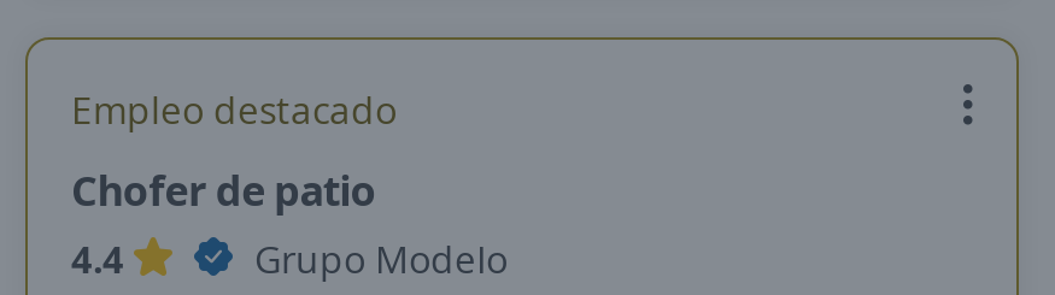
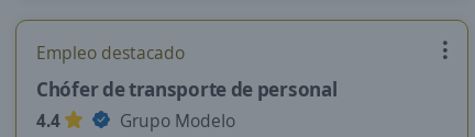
[71,160,376,218] Chofer de patio -> [36,76,337,102] Chófer de transporte de personal

